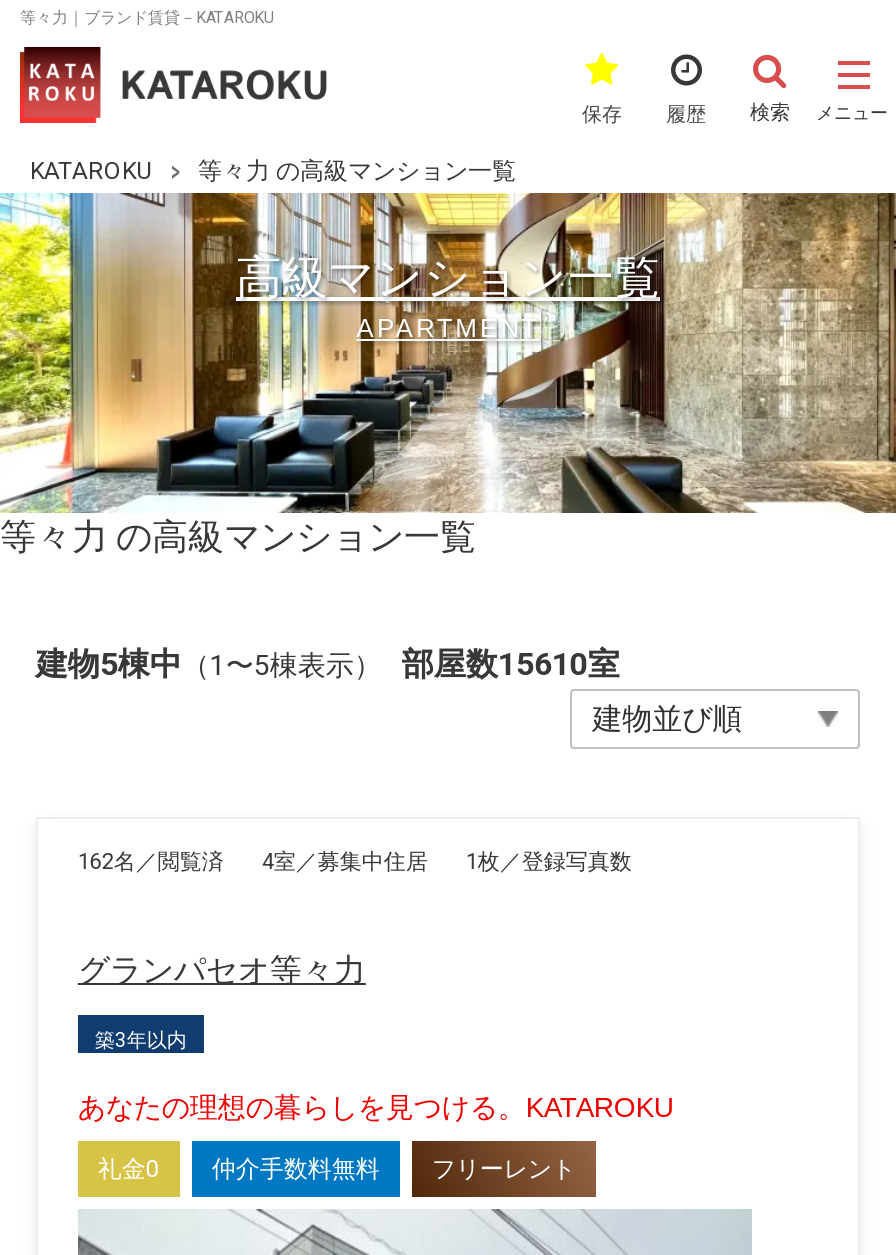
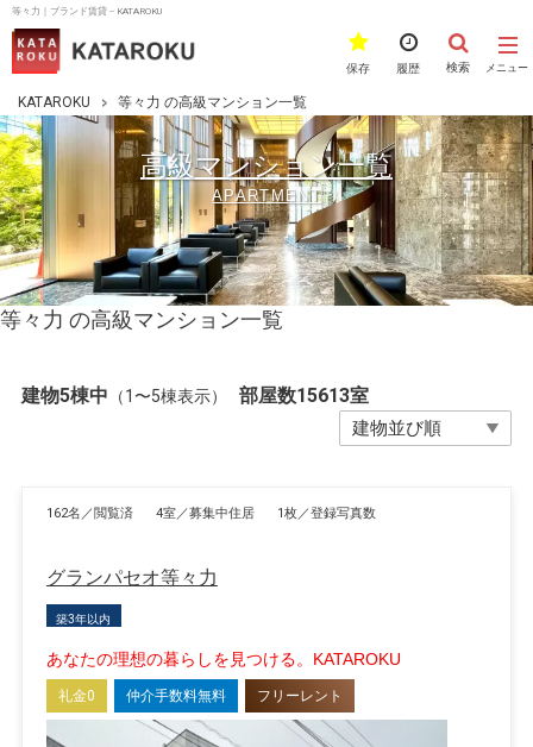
[36,645,620,683] 建物5棟中（1〜5棟表示） 部屋数15610室 -> [21,384,369,407] 建物5棟中（1〜5棟表示） 部屋数15613室

